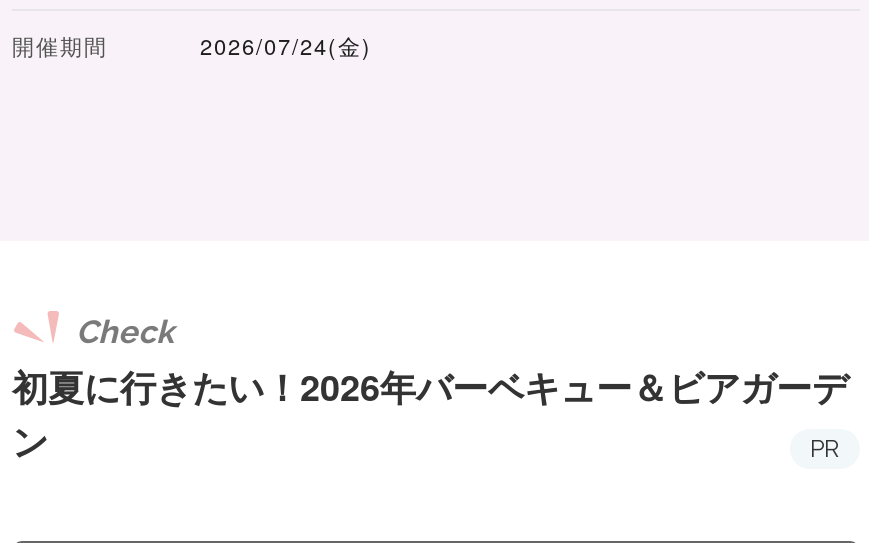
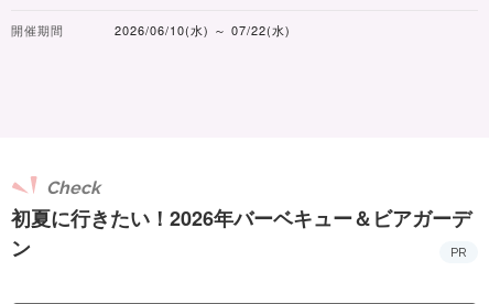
[200,30,372,62] 2026/07/24(金) -> [115,21,291,39] 2026/06/10(水) ～ 07/22(水)

